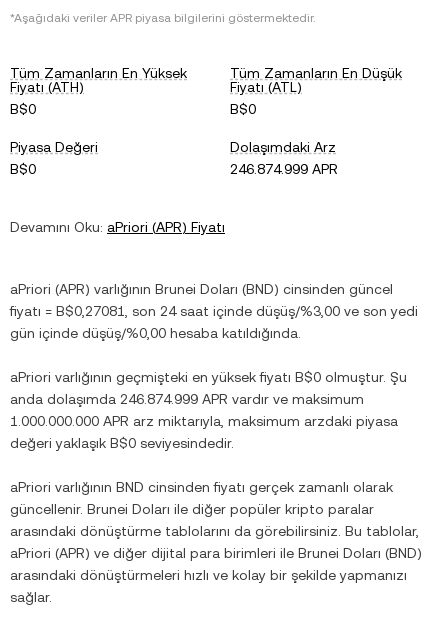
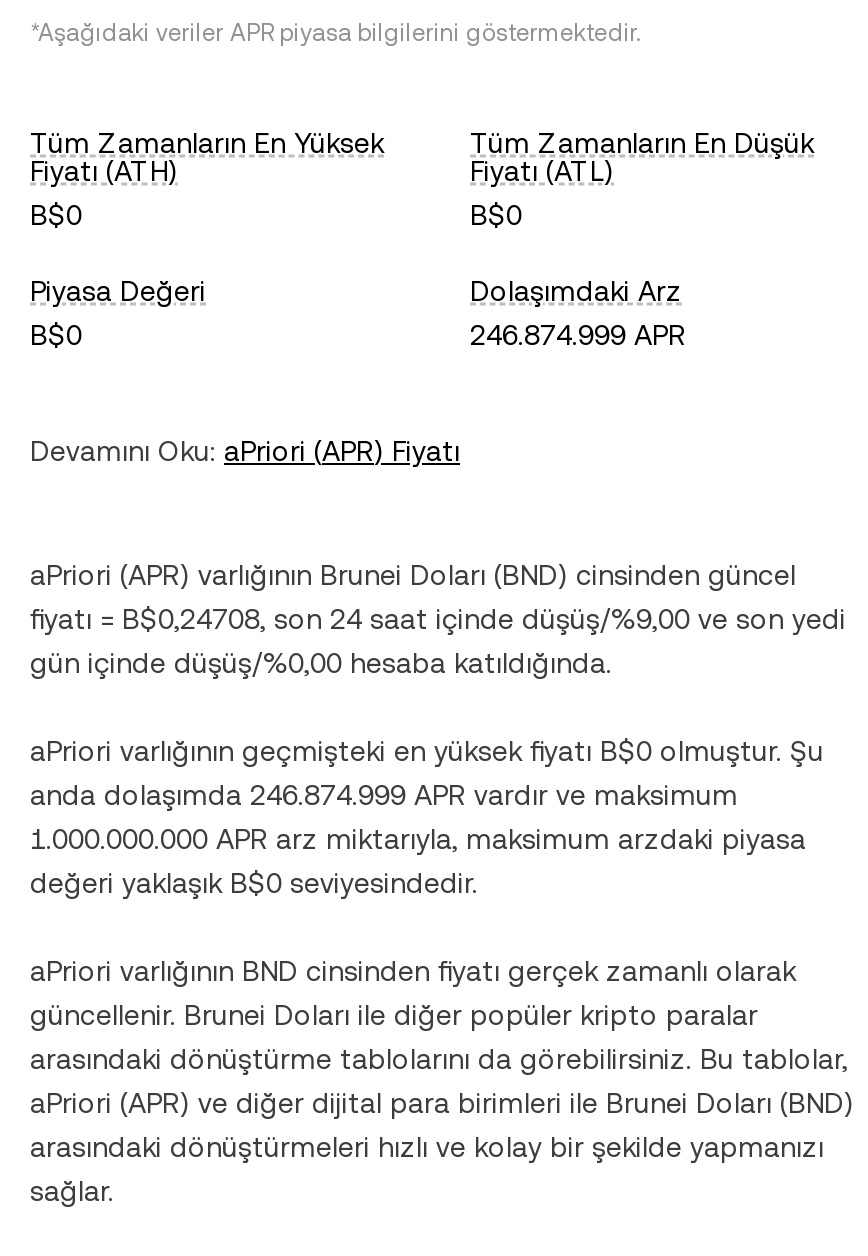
[10,303,418,319] fiyatı = B$0,27081, son 24 saat içinde düşüş/%3,00 ve son yedi -> [30,603,846,635] fiyatı = B$0,24708, son 24 saat içinde düşüş/%9,00 ve son yedi

